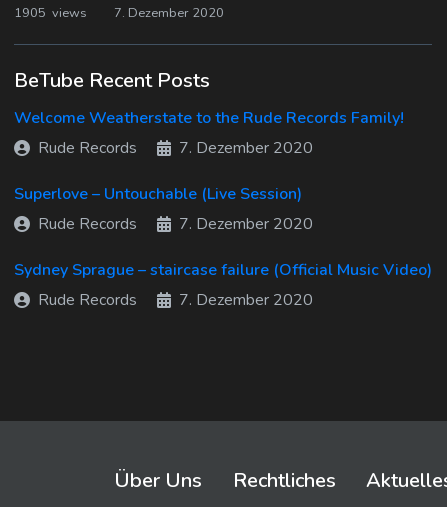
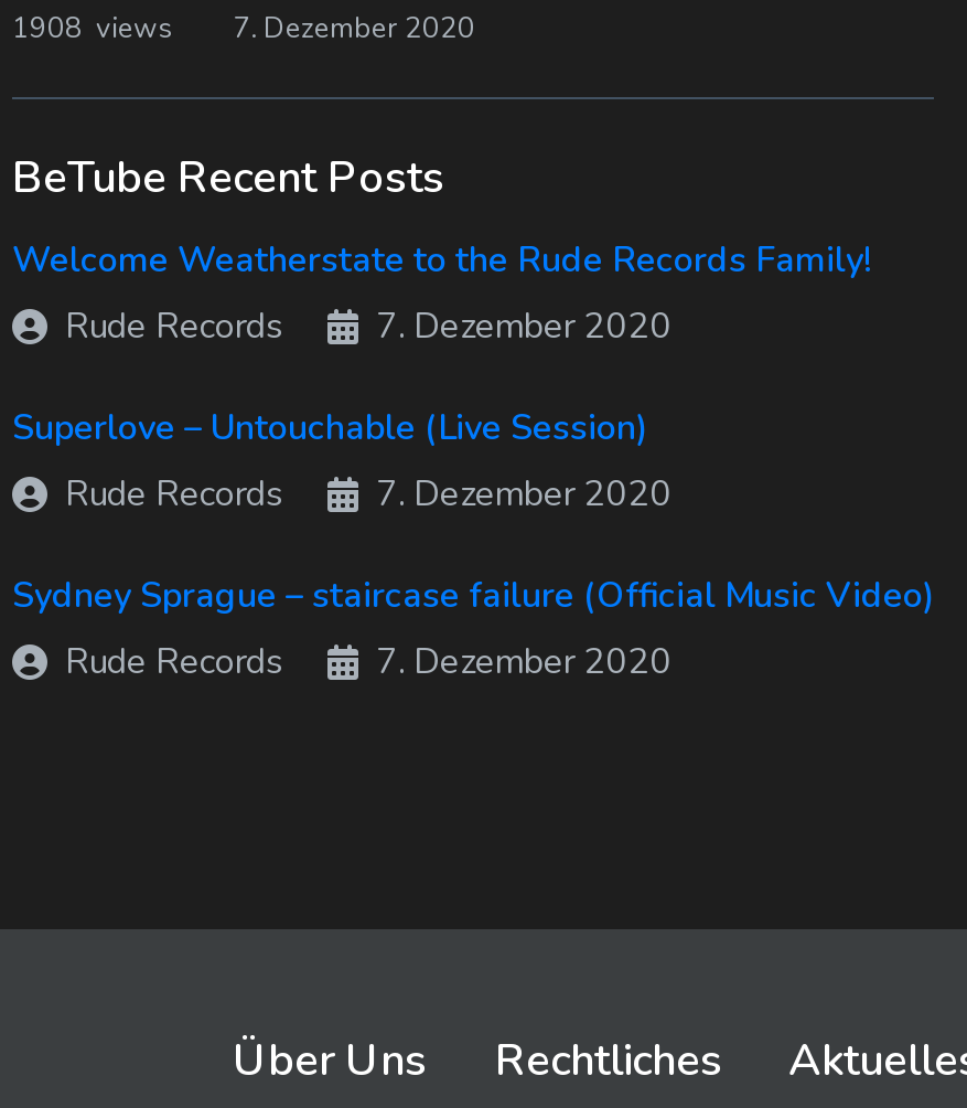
[14,4,224,22] 1905 views 7. Dezember 2020 -> [12,9,475,49] 1908 views 7. Dezember 2020

